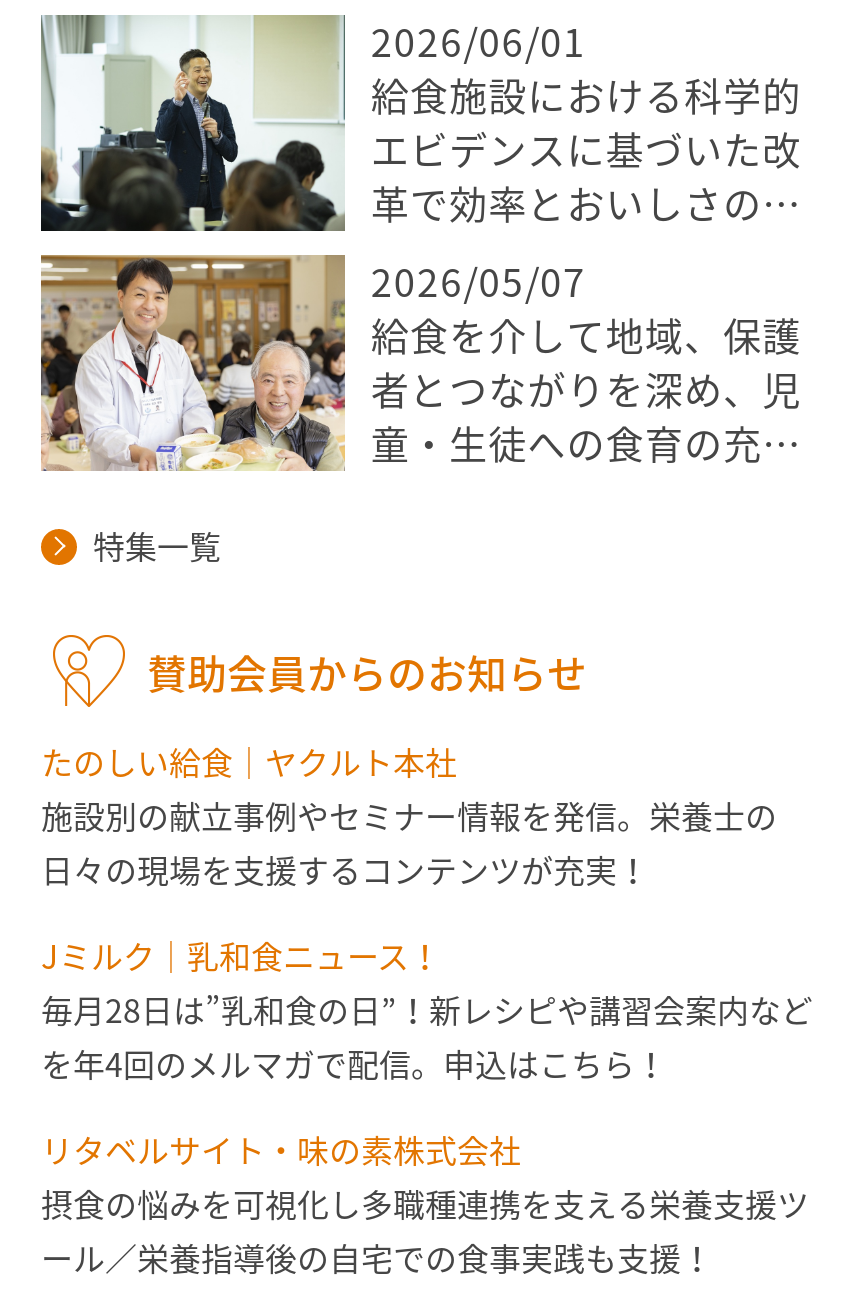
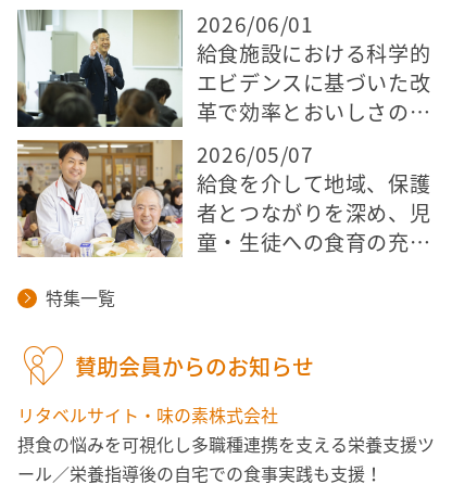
[41,737,813,1087] たのしい給食｜ヤクルト本社 | 施設別の献立事例やセミナー情報を発信。栄養士の | 日々の現場を支援するコンテンツが充実！ | Jミルク｜乳和食ニュース！ | 毎月28日は”乳和食の日”！新レシピや講習会案内など | を年4回のメルマガで配信。申込はこちら！ -> none

